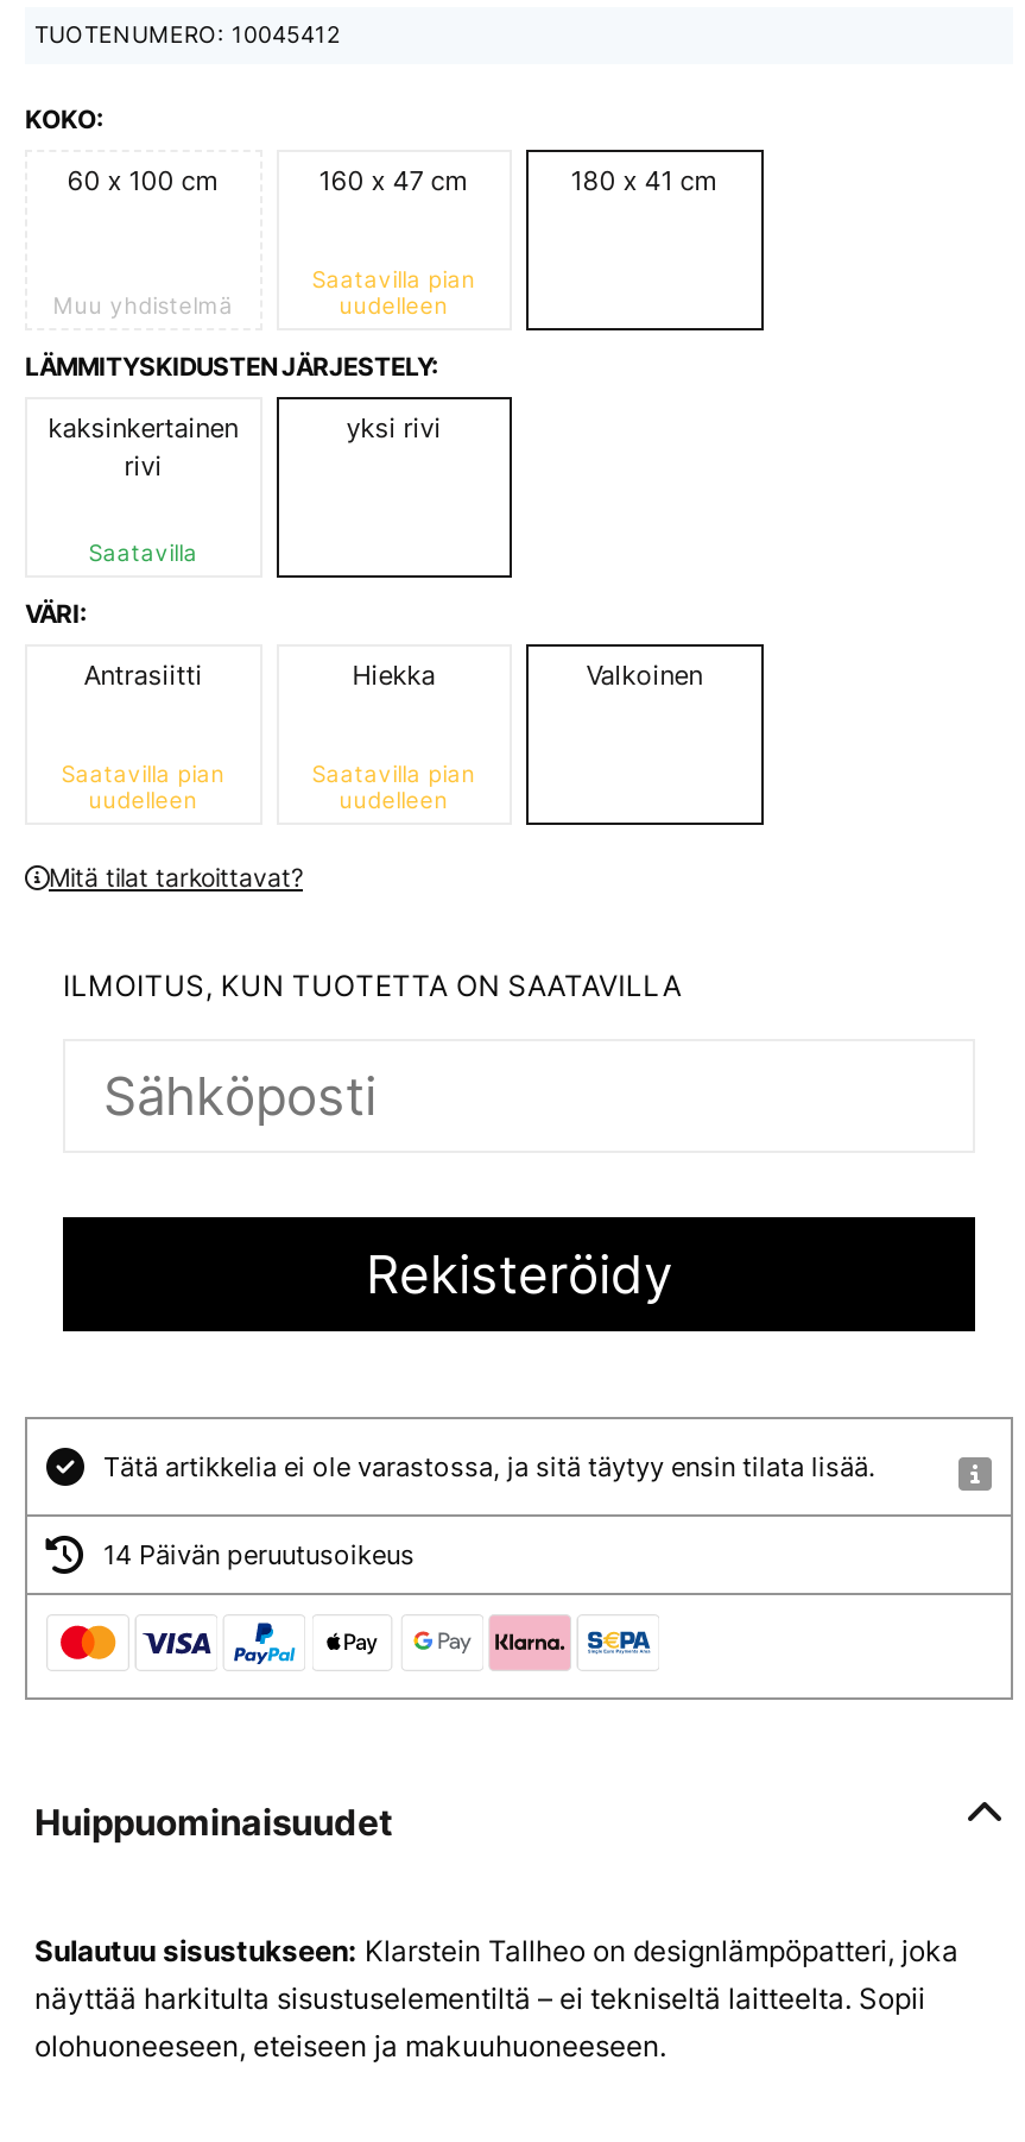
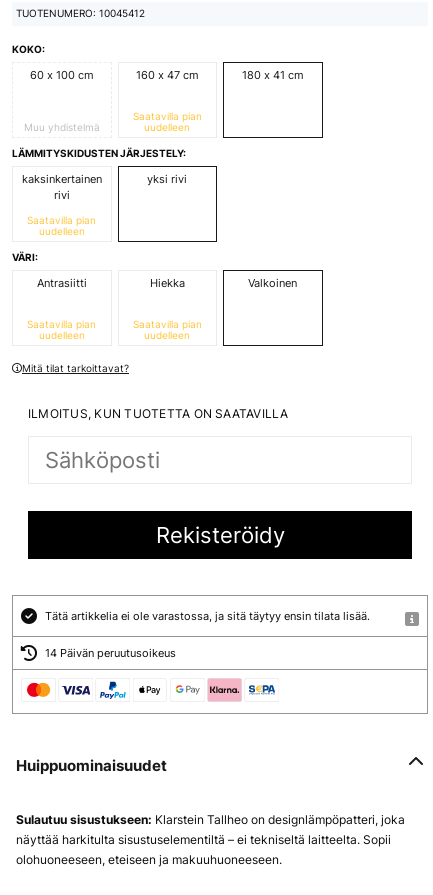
[89,541,198,567] Saatavilla -> [27,215,96,237] Saatavilla pian | uudelleen

